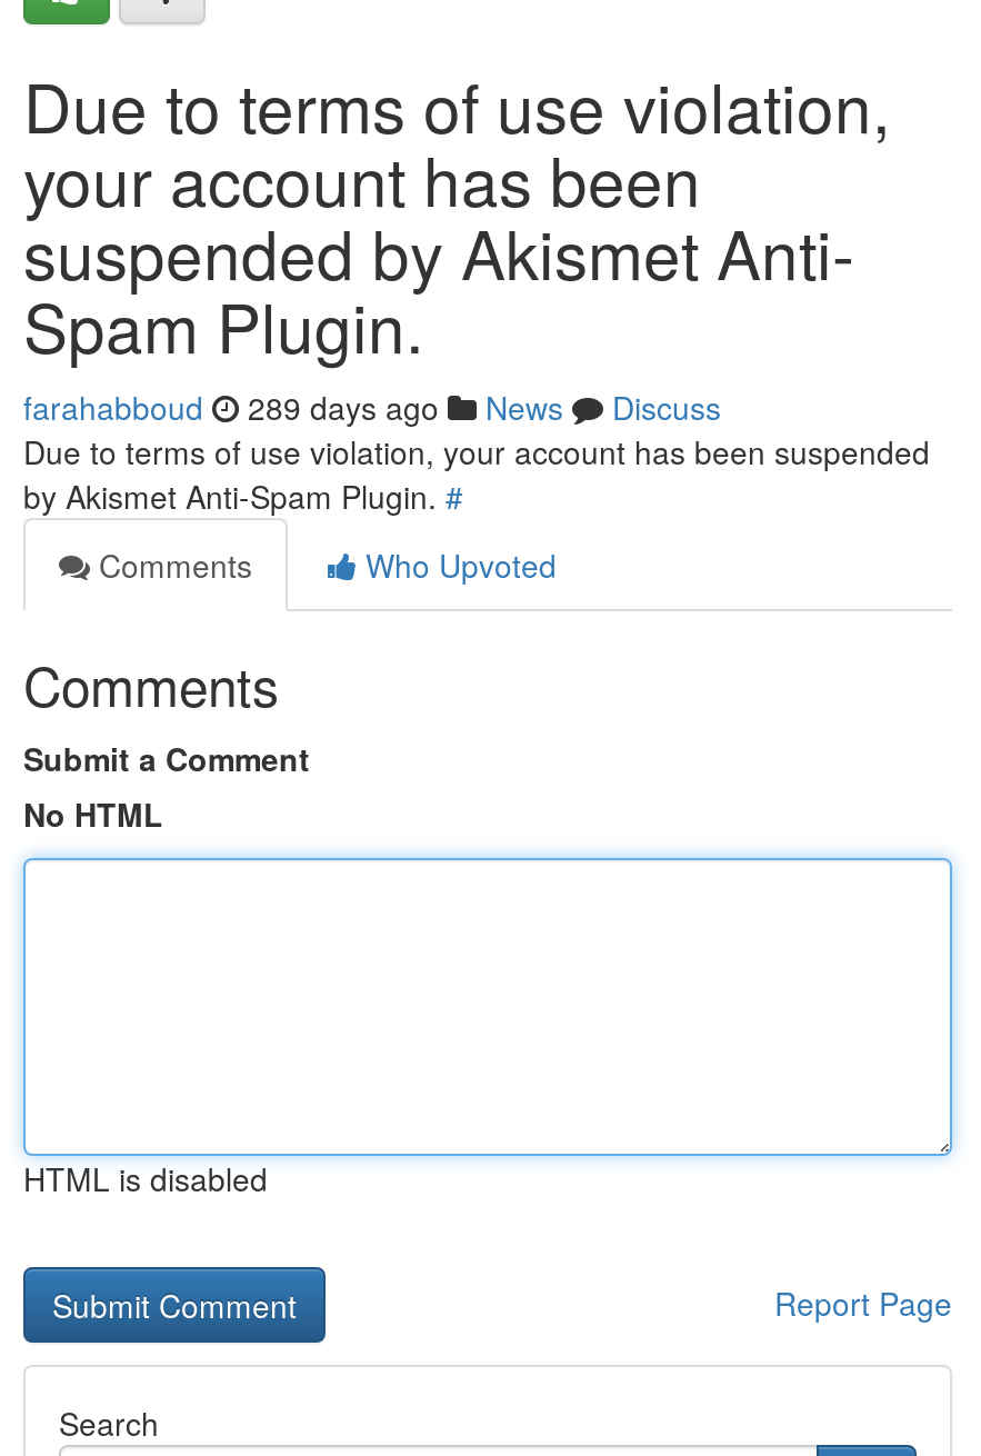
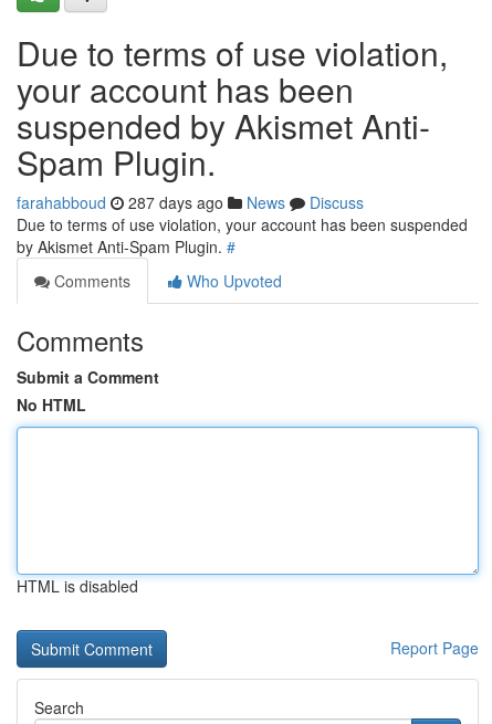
[23,385,721,429] farahabboud 289 days ago News Discuss -> [17,191,364,213] farahabboud 287 days ago News Discuss

